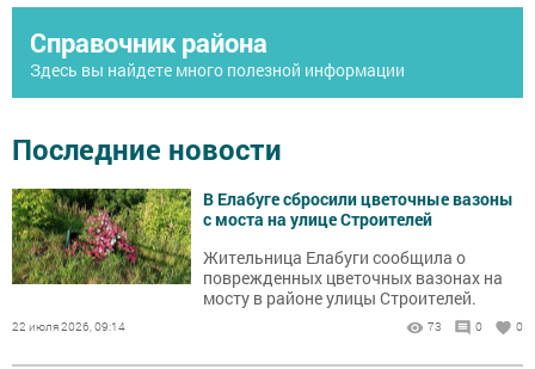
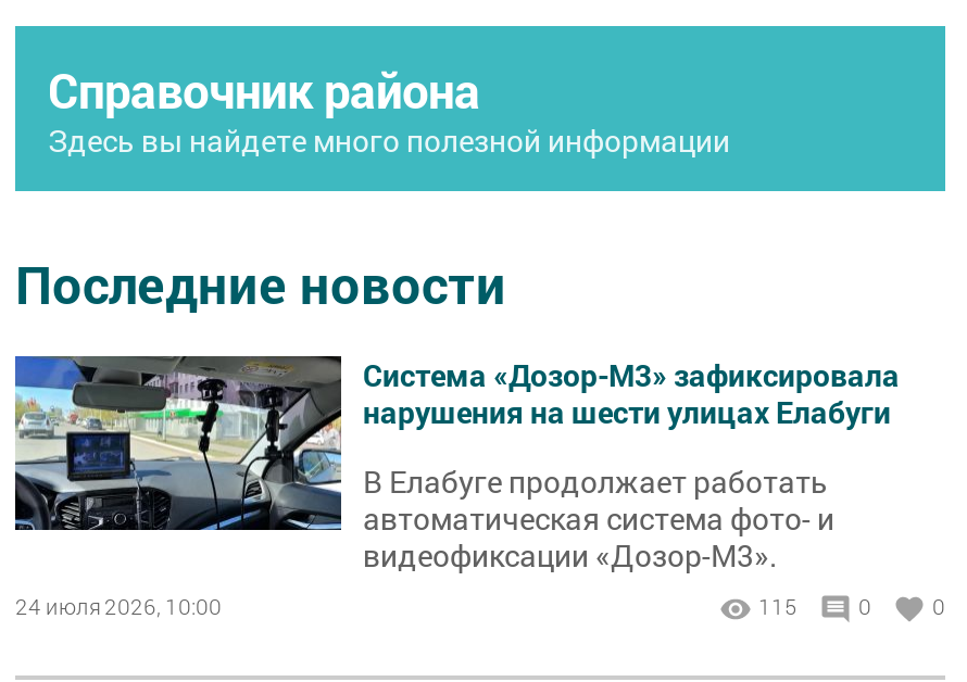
[11,187,503,335] [image] | Жительница Елабуги сообщила о | поврежденных цветочных вазонах на | мосту в районе улицы Строителей. | 22 июля 2026, 09:14 | 73 -> [13,354,834,622] [image] | В Елабуге продолжает работать | автоматическая система фото- и | видеофиксации «Дозор-М3». | 24 июля 2026, 10:00 | 115
[203,188,514,231] В Елабуге сбросили цветочные вазоны | с моста на улице Строителей -> [363,355,900,433] Система «Дозор-М3» зафиксировала | нарушения на шести улицах Елабуги

